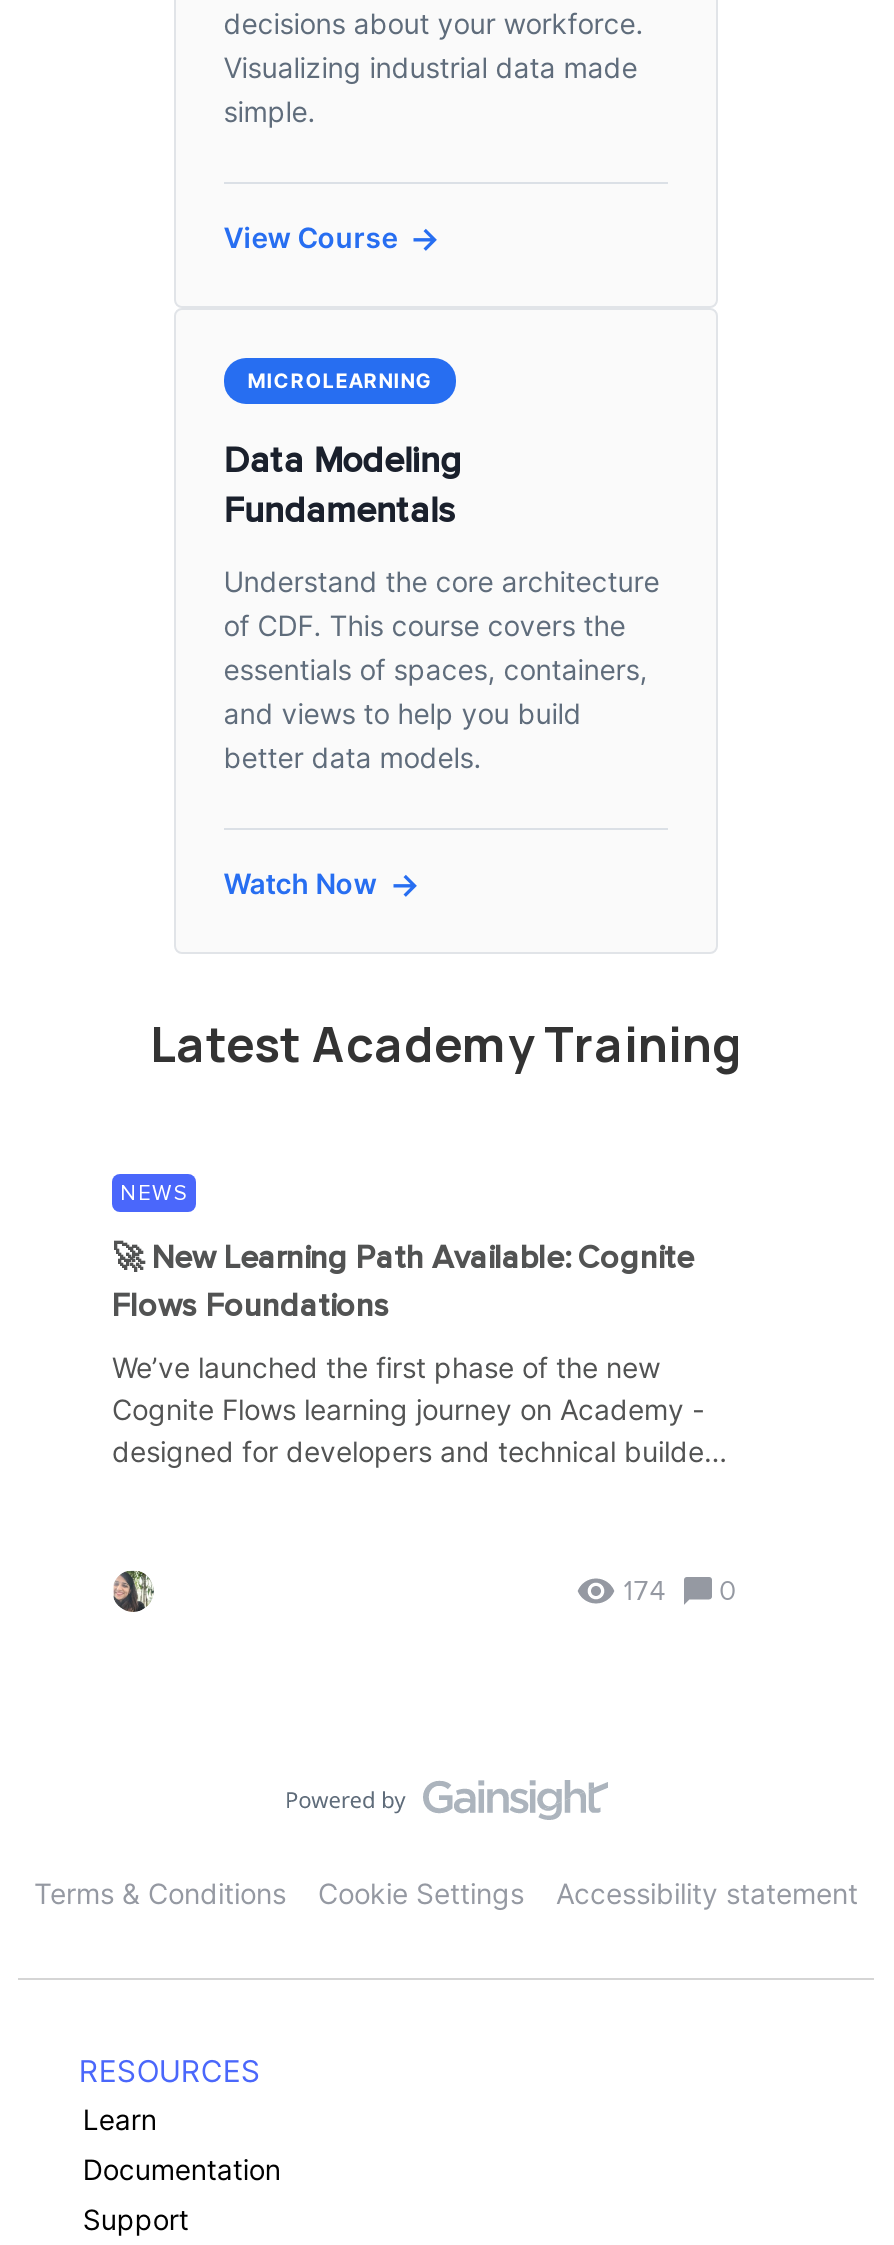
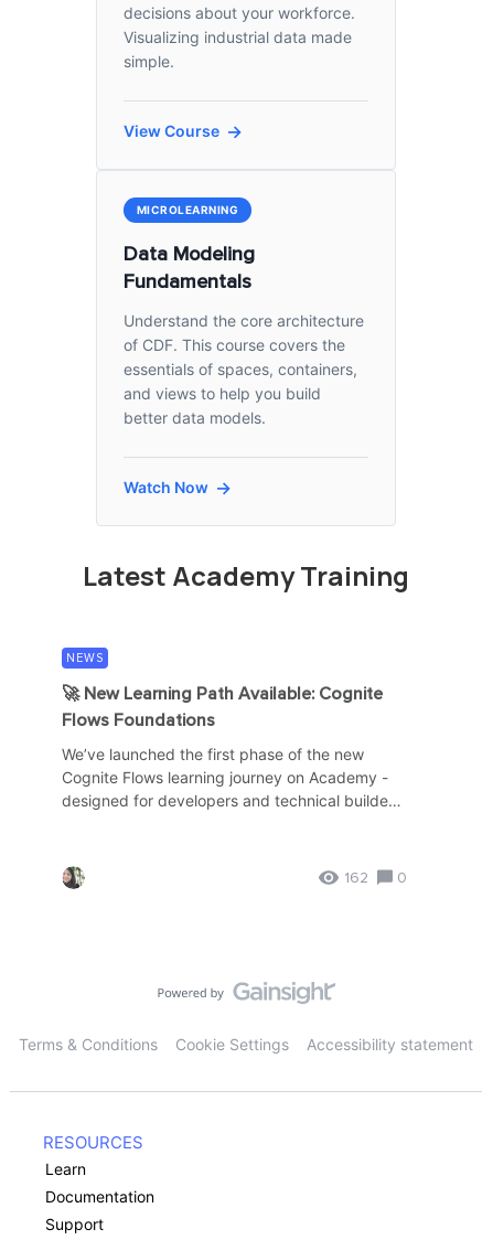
[624,1574,668,1608] 174 -> [344,868,368,887] 162

